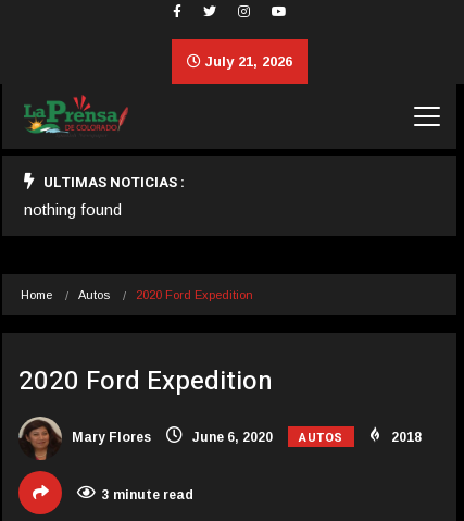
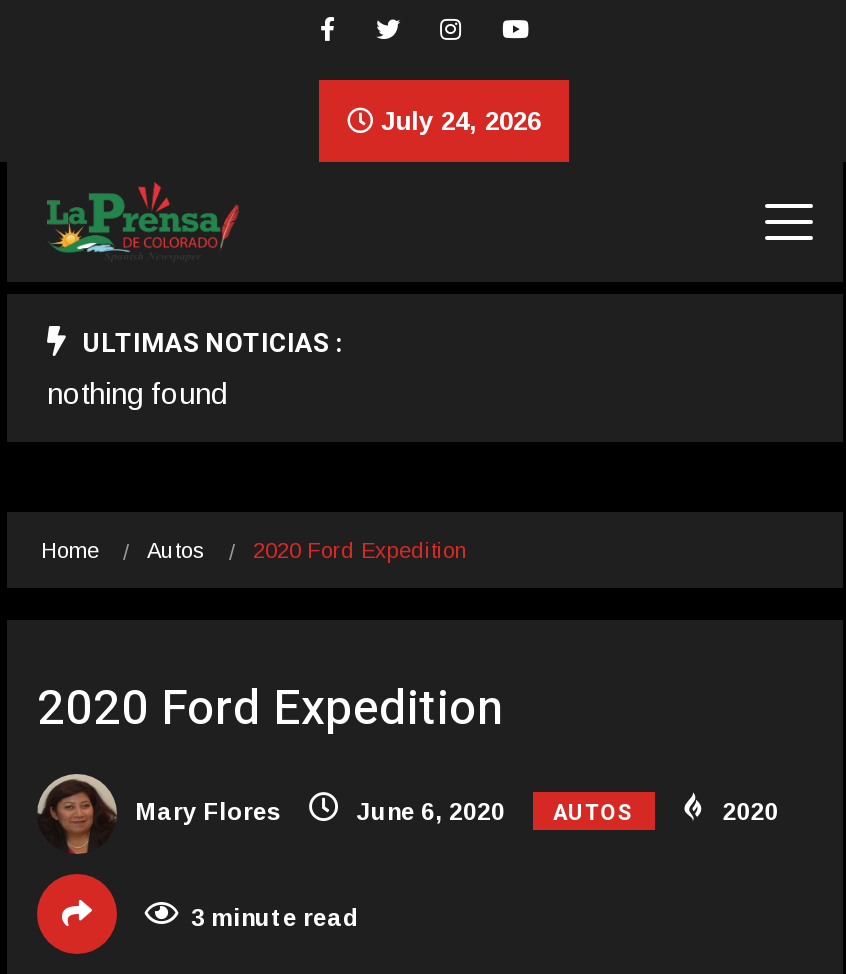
[201,53,292,70] July 21, 2026 -> [373,106,541,136] July 24, 2026
[388,430,421,445] 2018 -> [717,798,779,826] 2020

